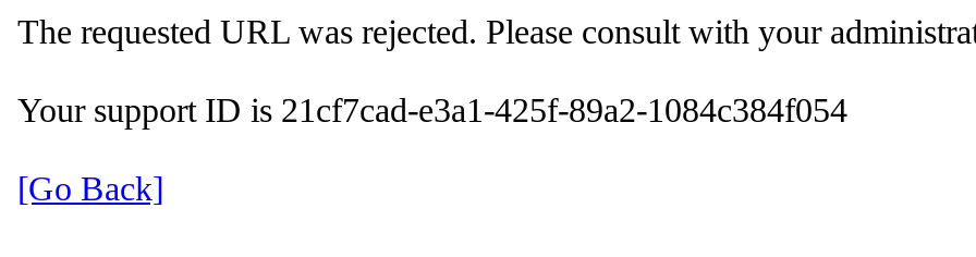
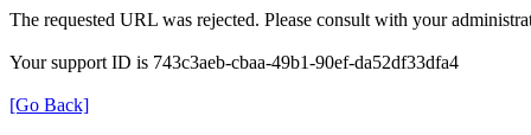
[17,91,847,128] Your support ID is 21cf7cad-e3a1-425f-89a2-1084c384f054 -> [9,52,459,72] Your support ID is 743c3aeb-cbaa-49b1-90ef-da52df33dfa4

